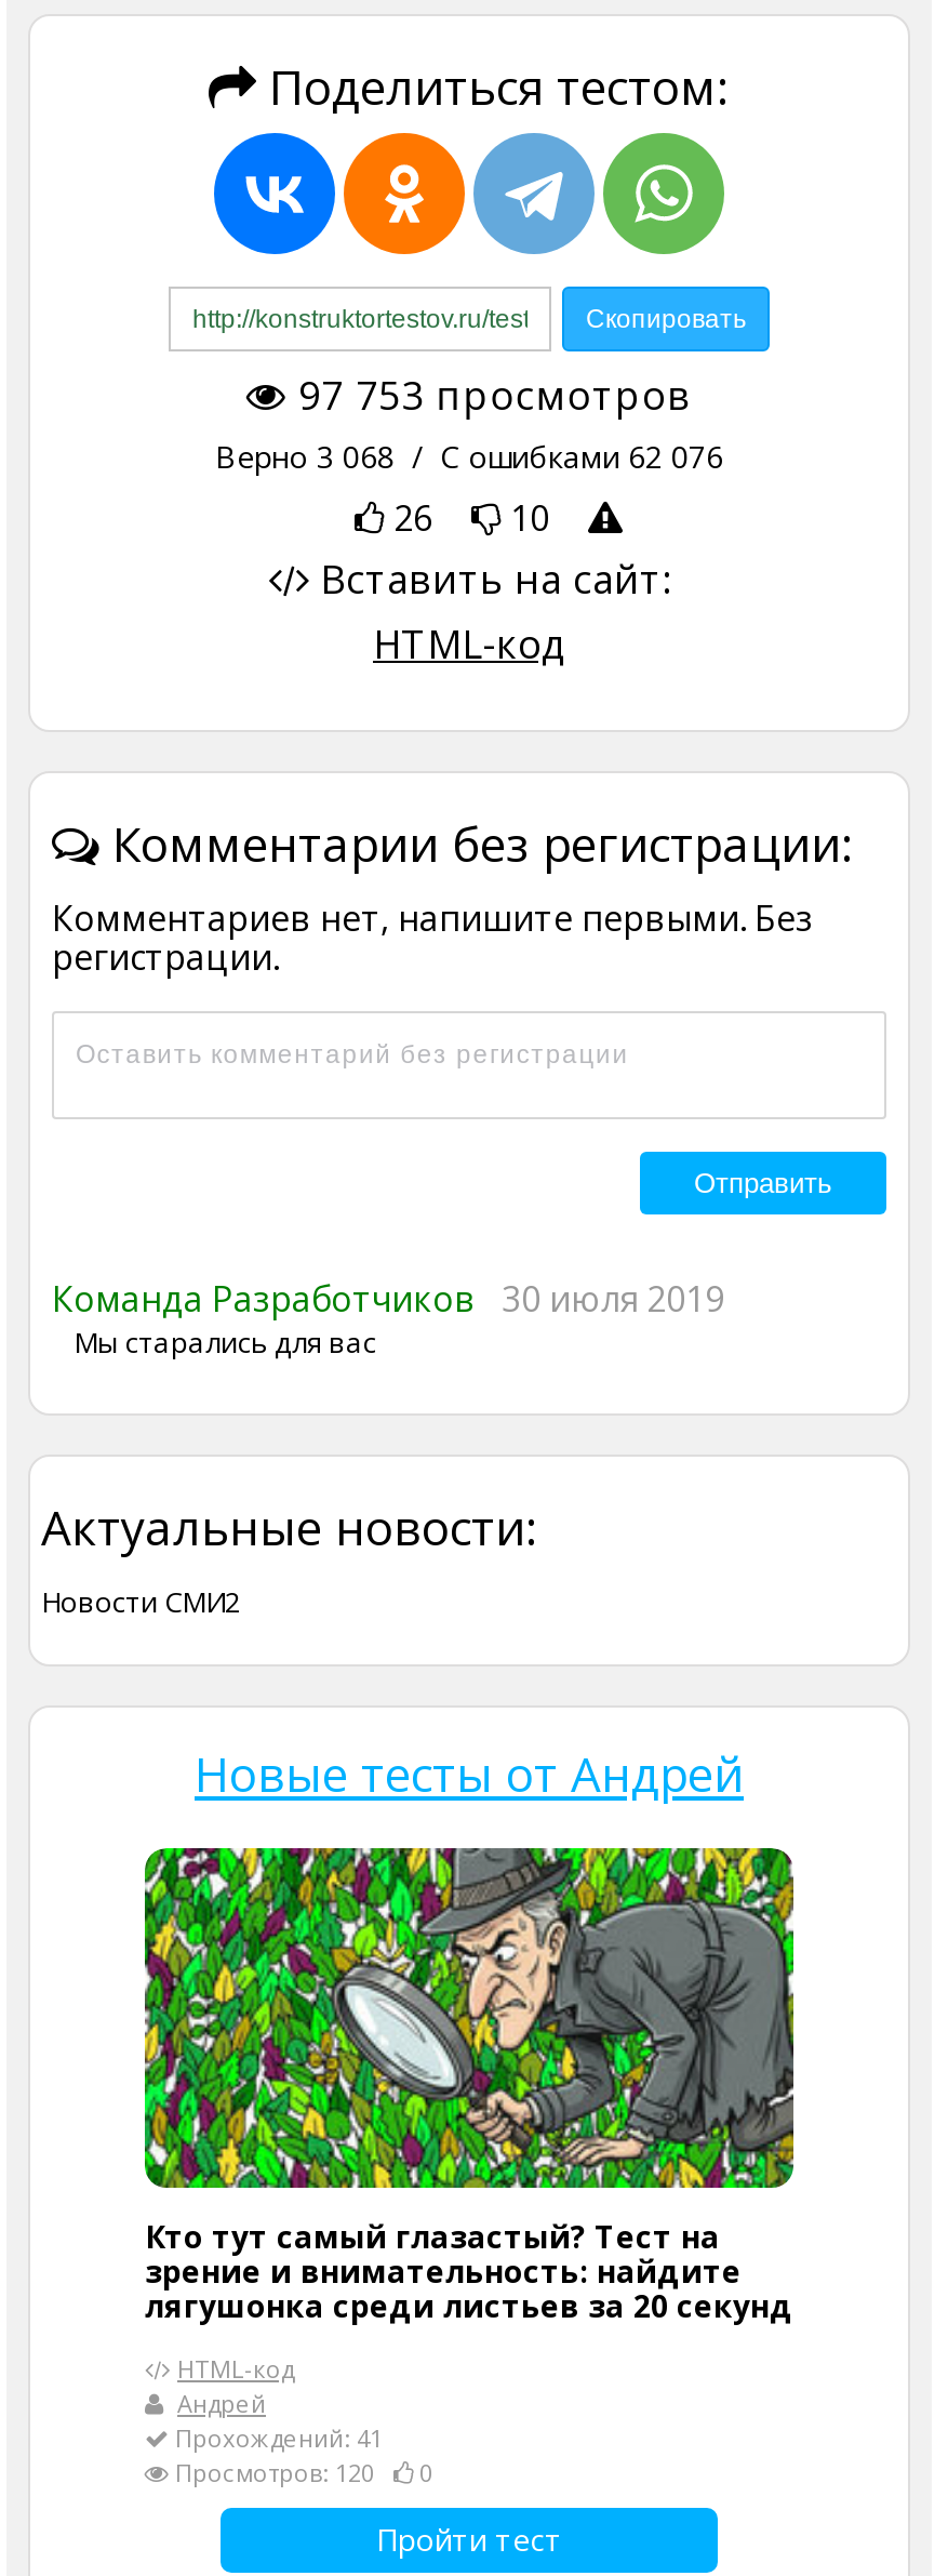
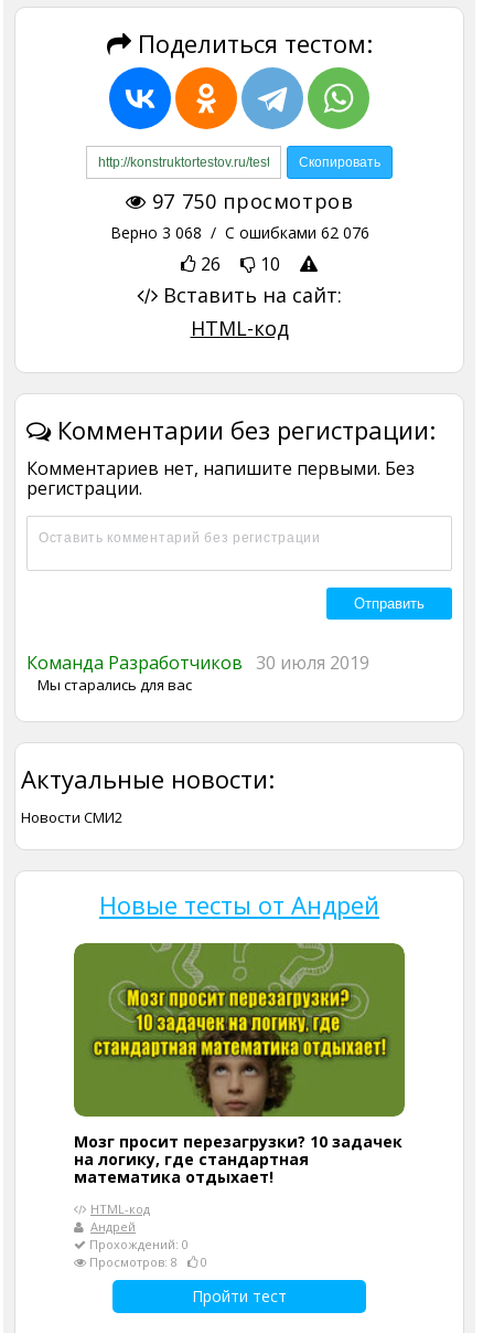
[298,369,692,421] 97 753 просмотров -> [152,188,353,214] 97 750 просмотров
[143,1846,793,2326] [image] | Кто тут самый глазастый? Тест на | зрение и внимательность: найдите | лягушонка среди листьев за 20 секунд -> [73,942,406,1187] [image] | Мозг просит перезагрузки? 10 задачек | на логику, где стандартная | математика отдыхает!
[169,2422,383,2454] Прохождений: 41 -> [86,1236,189,1252] Прохождений: 0
[169,2456,432,2489] Просмотров: 120 0 -> [86,1254,207,1270] Просмотров: 8 0

